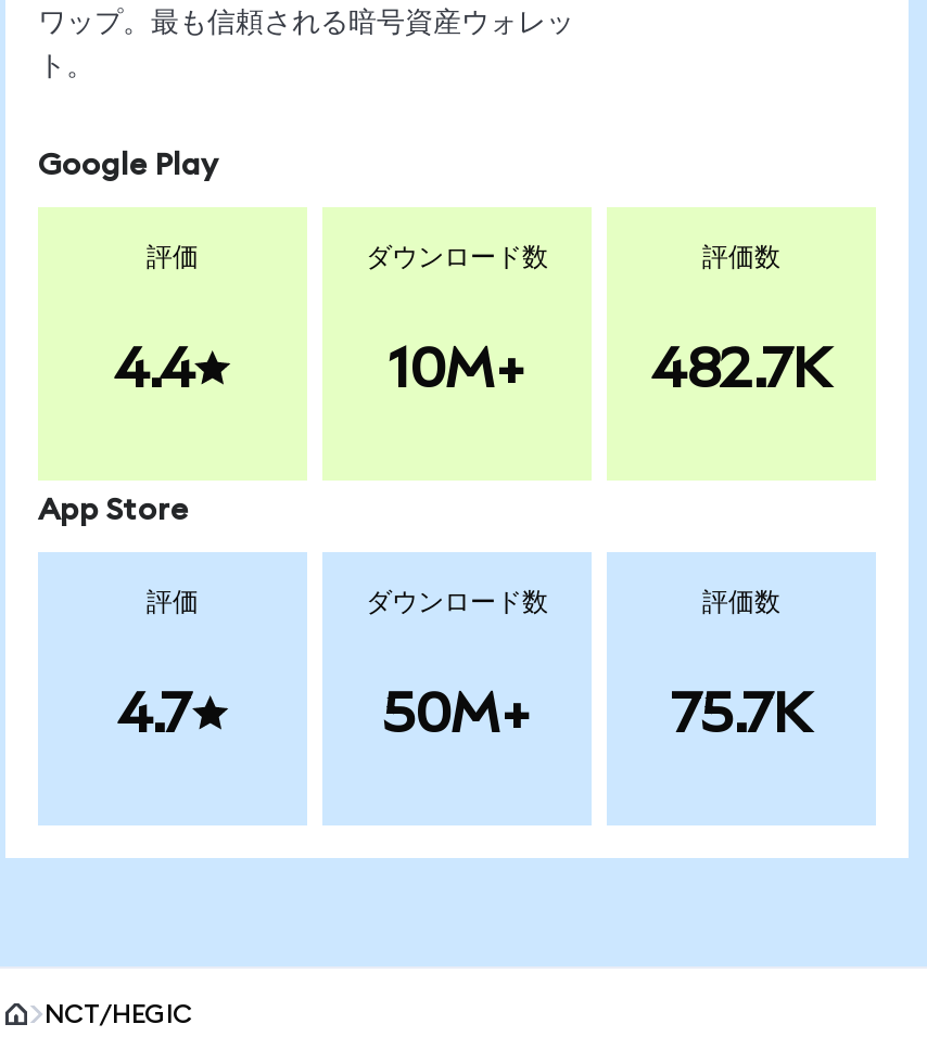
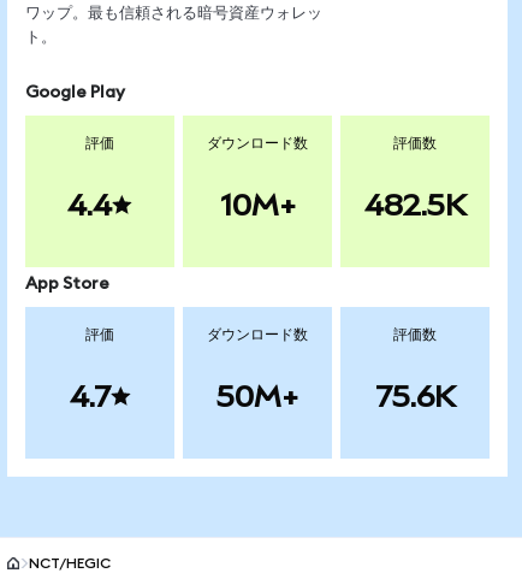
[651,337,831,398] 482.7K -> [364,188,466,221] 482.5K
[671,682,812,743] 75.7K -> [375,379,455,413] 75.6K

